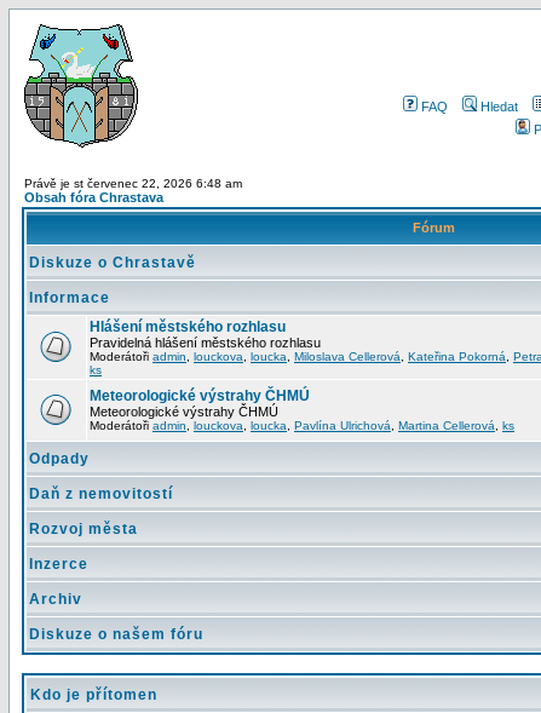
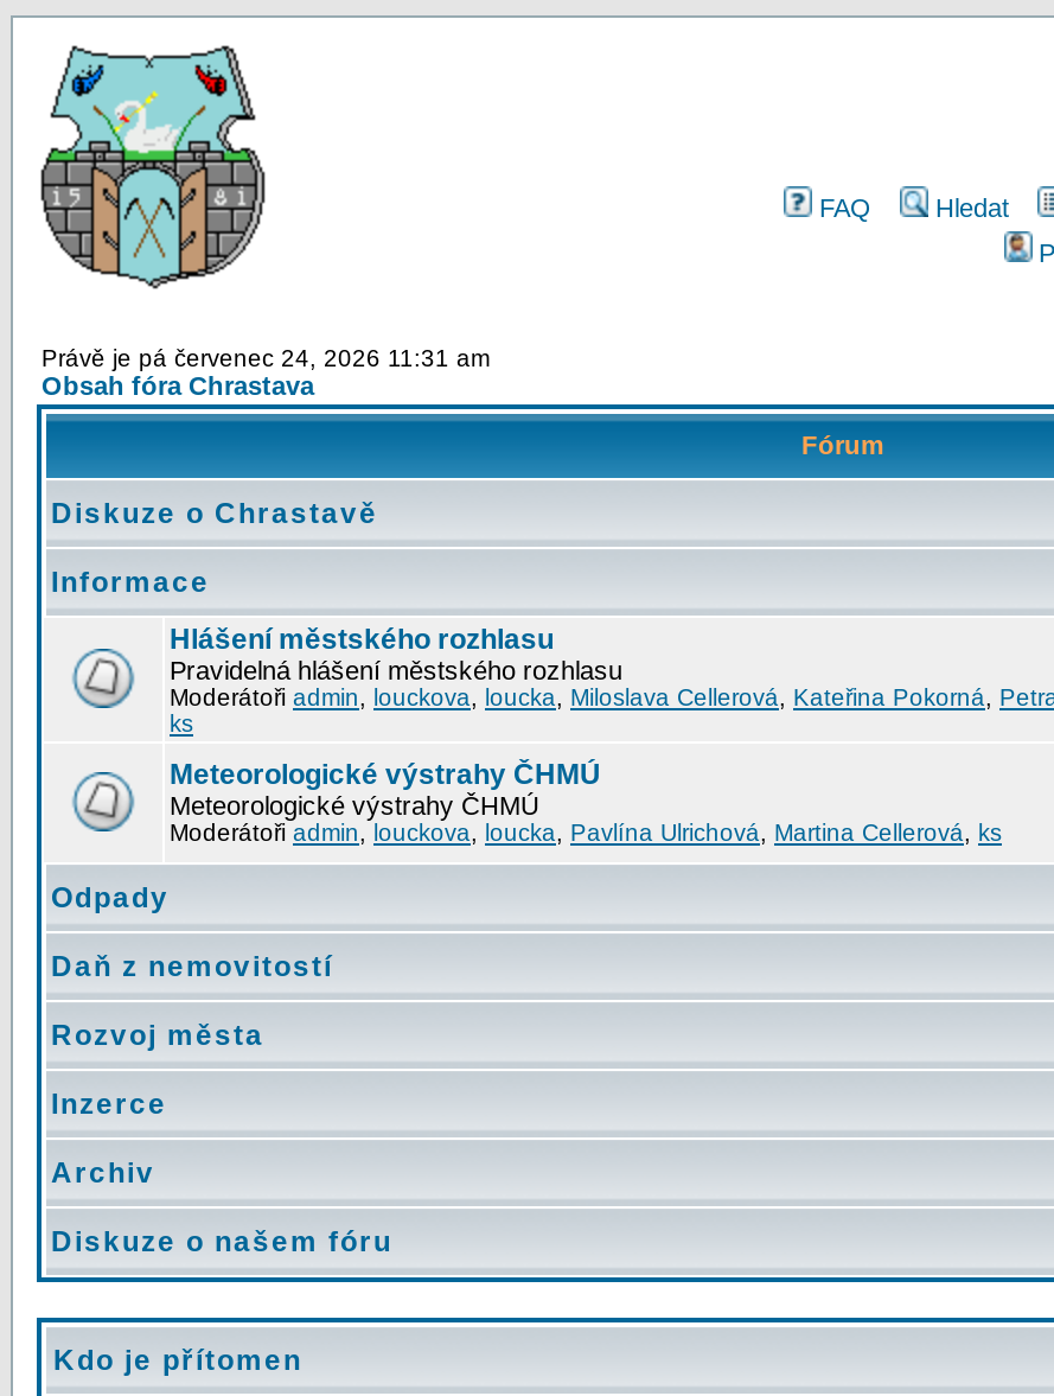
[24,177,242,190] Právě je st červenec 22, 2026 6:48 am -> [41,345,490,371] Právě je pá červenec 24, 2026 11:31 am

